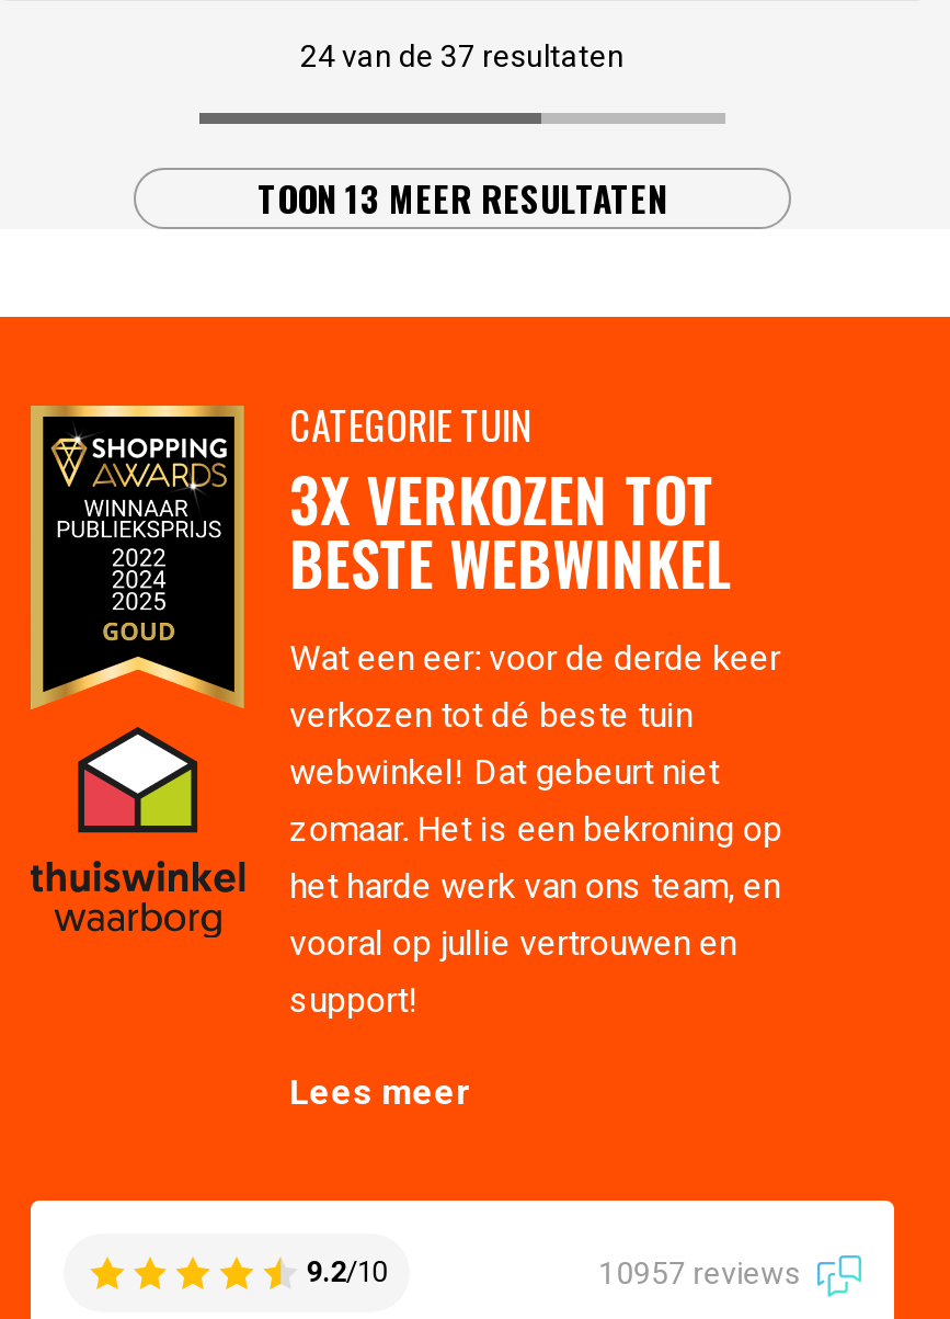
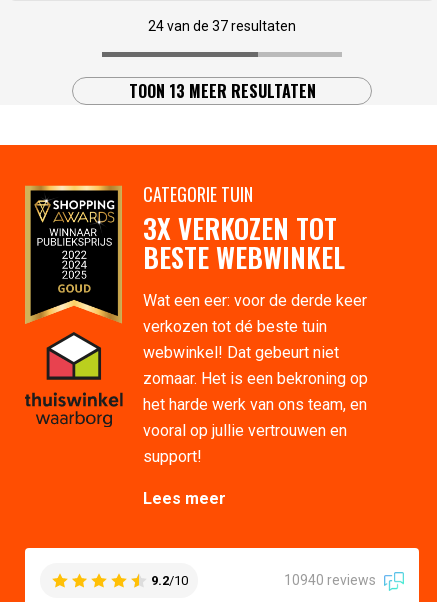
[598,1255,807,1290] 10957 reviews -> [284,572,379,588] 10940 reviews

